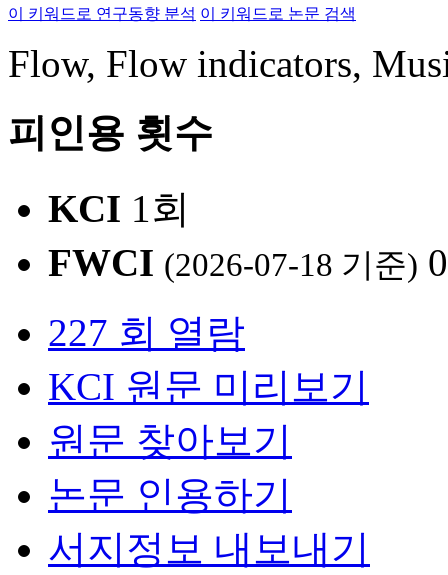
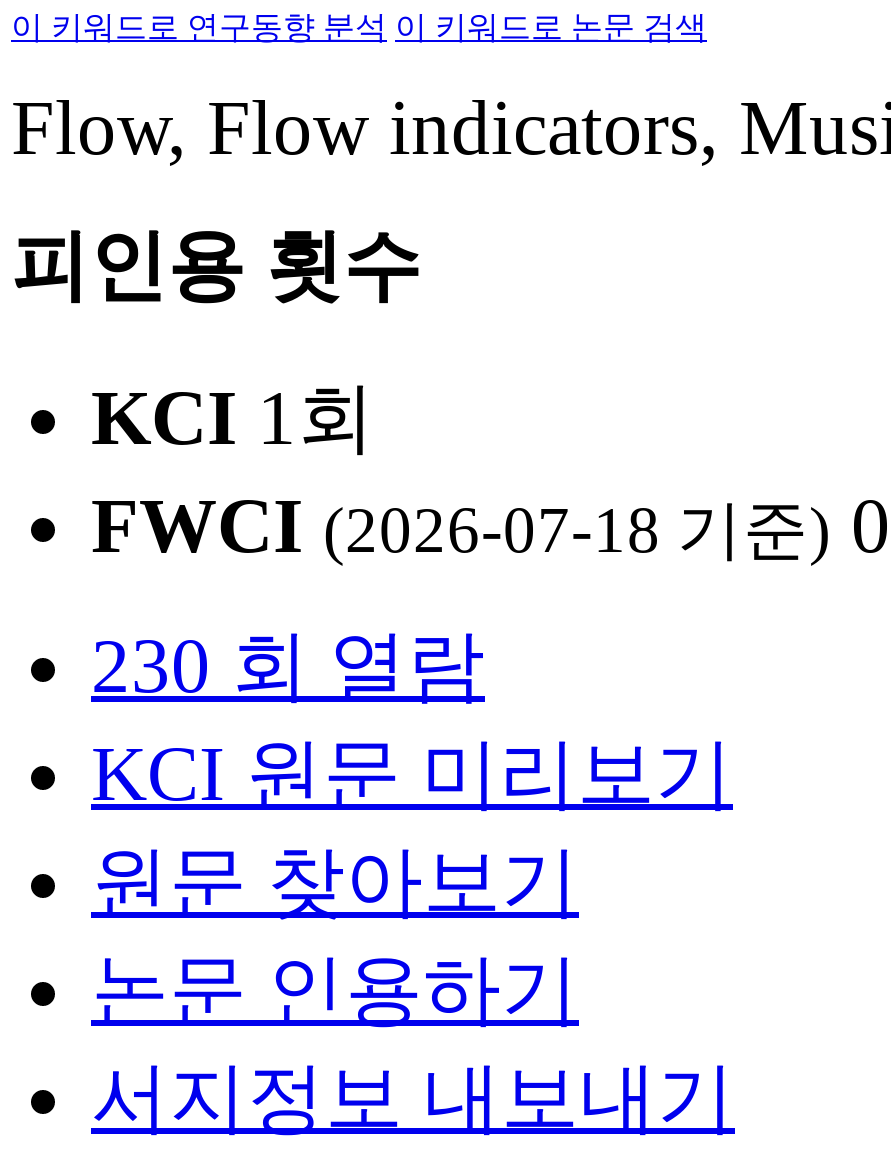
[48,311,245,354] 227 회 열람 -> [91,621,485,707] 230 회 열람

